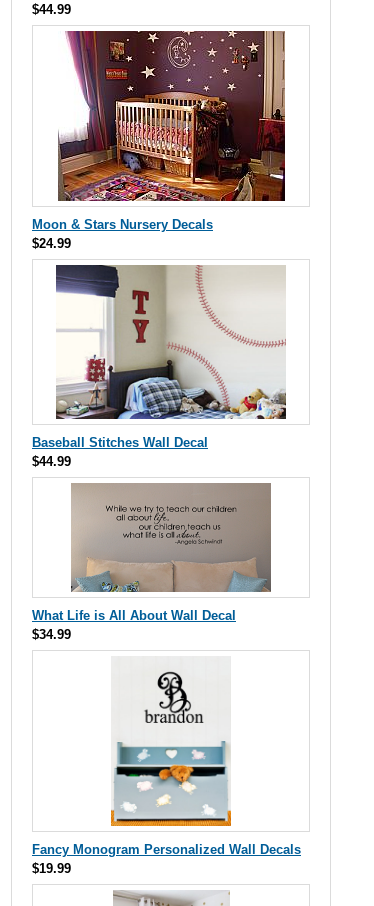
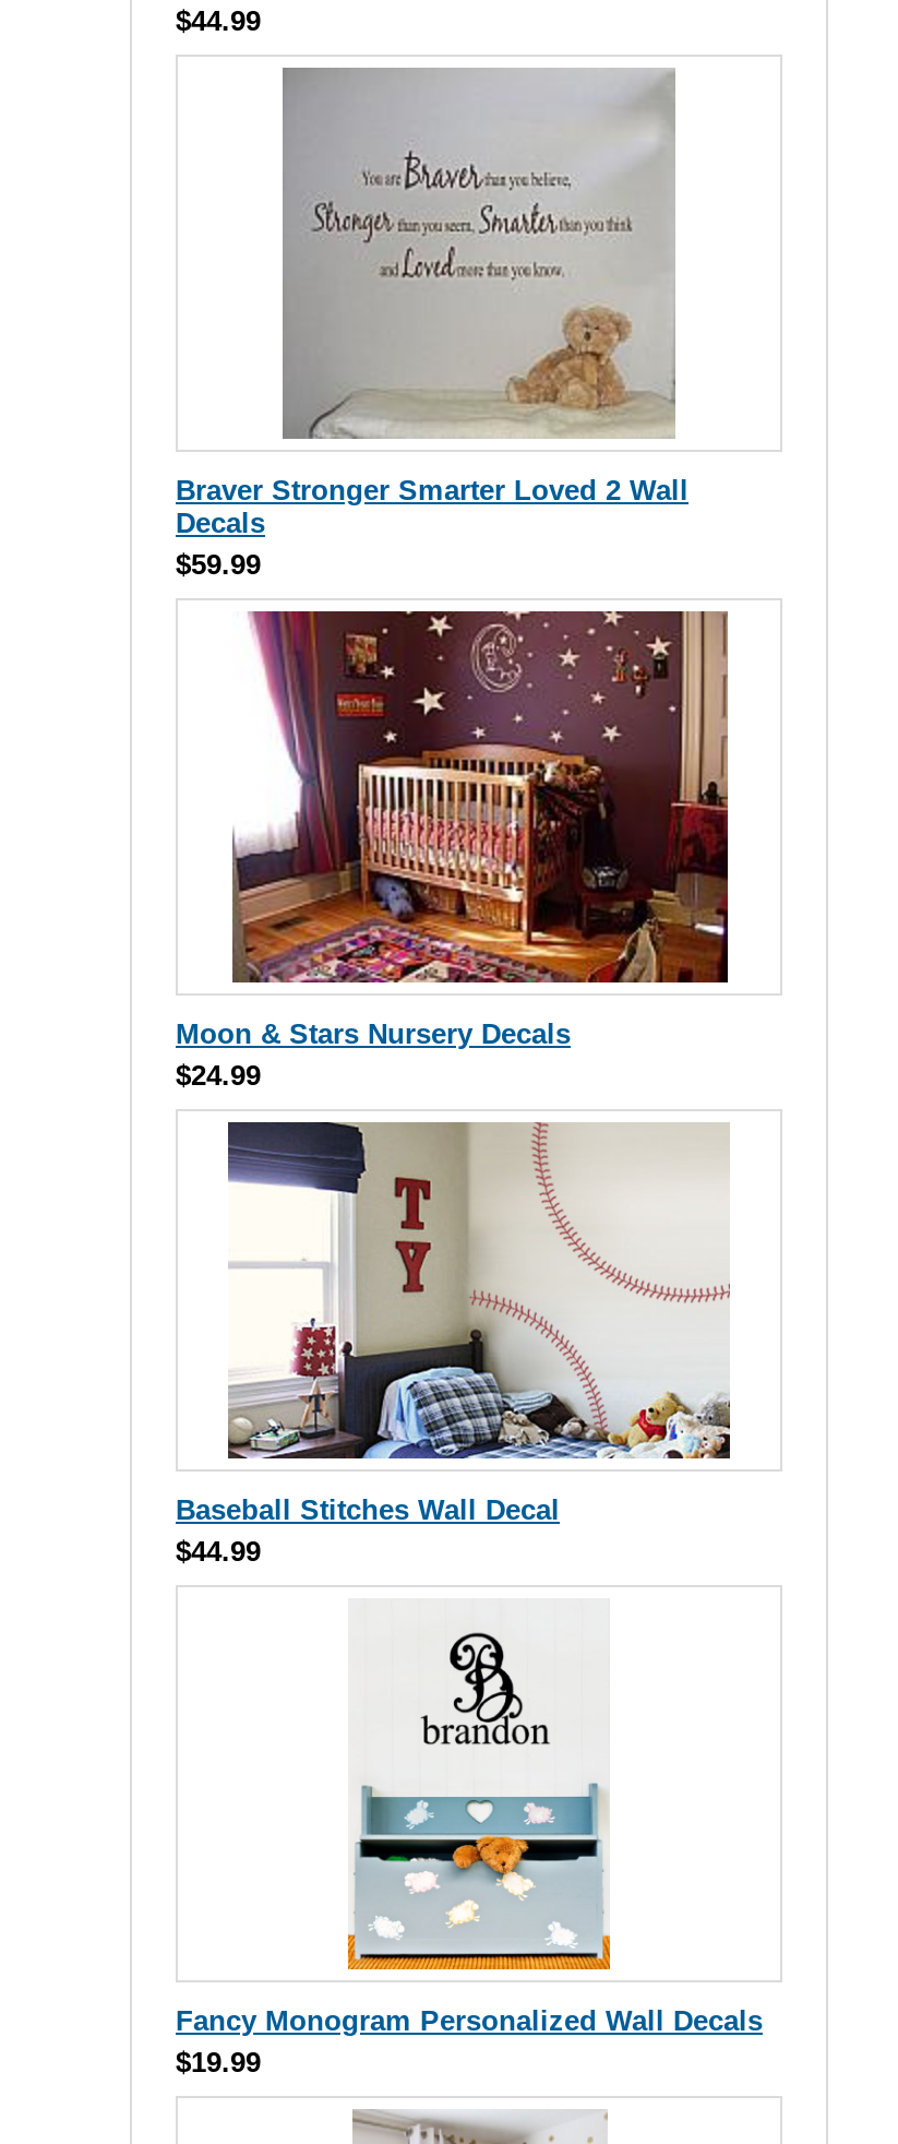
none -> [176,68,689,581] [image] | Braver Stronger Smarter Loved 2 Wall | Decals | $59.99
moved [32,29,286,469] -> [176,607,730,1568]: [image] | Moon & Stars Nursery Decals | $24.99 | Baseball Stitches Wall Decal | $44.99
[32,483,272,642] [image] | What Life is All About Wall Decal | $34.99 -> none

